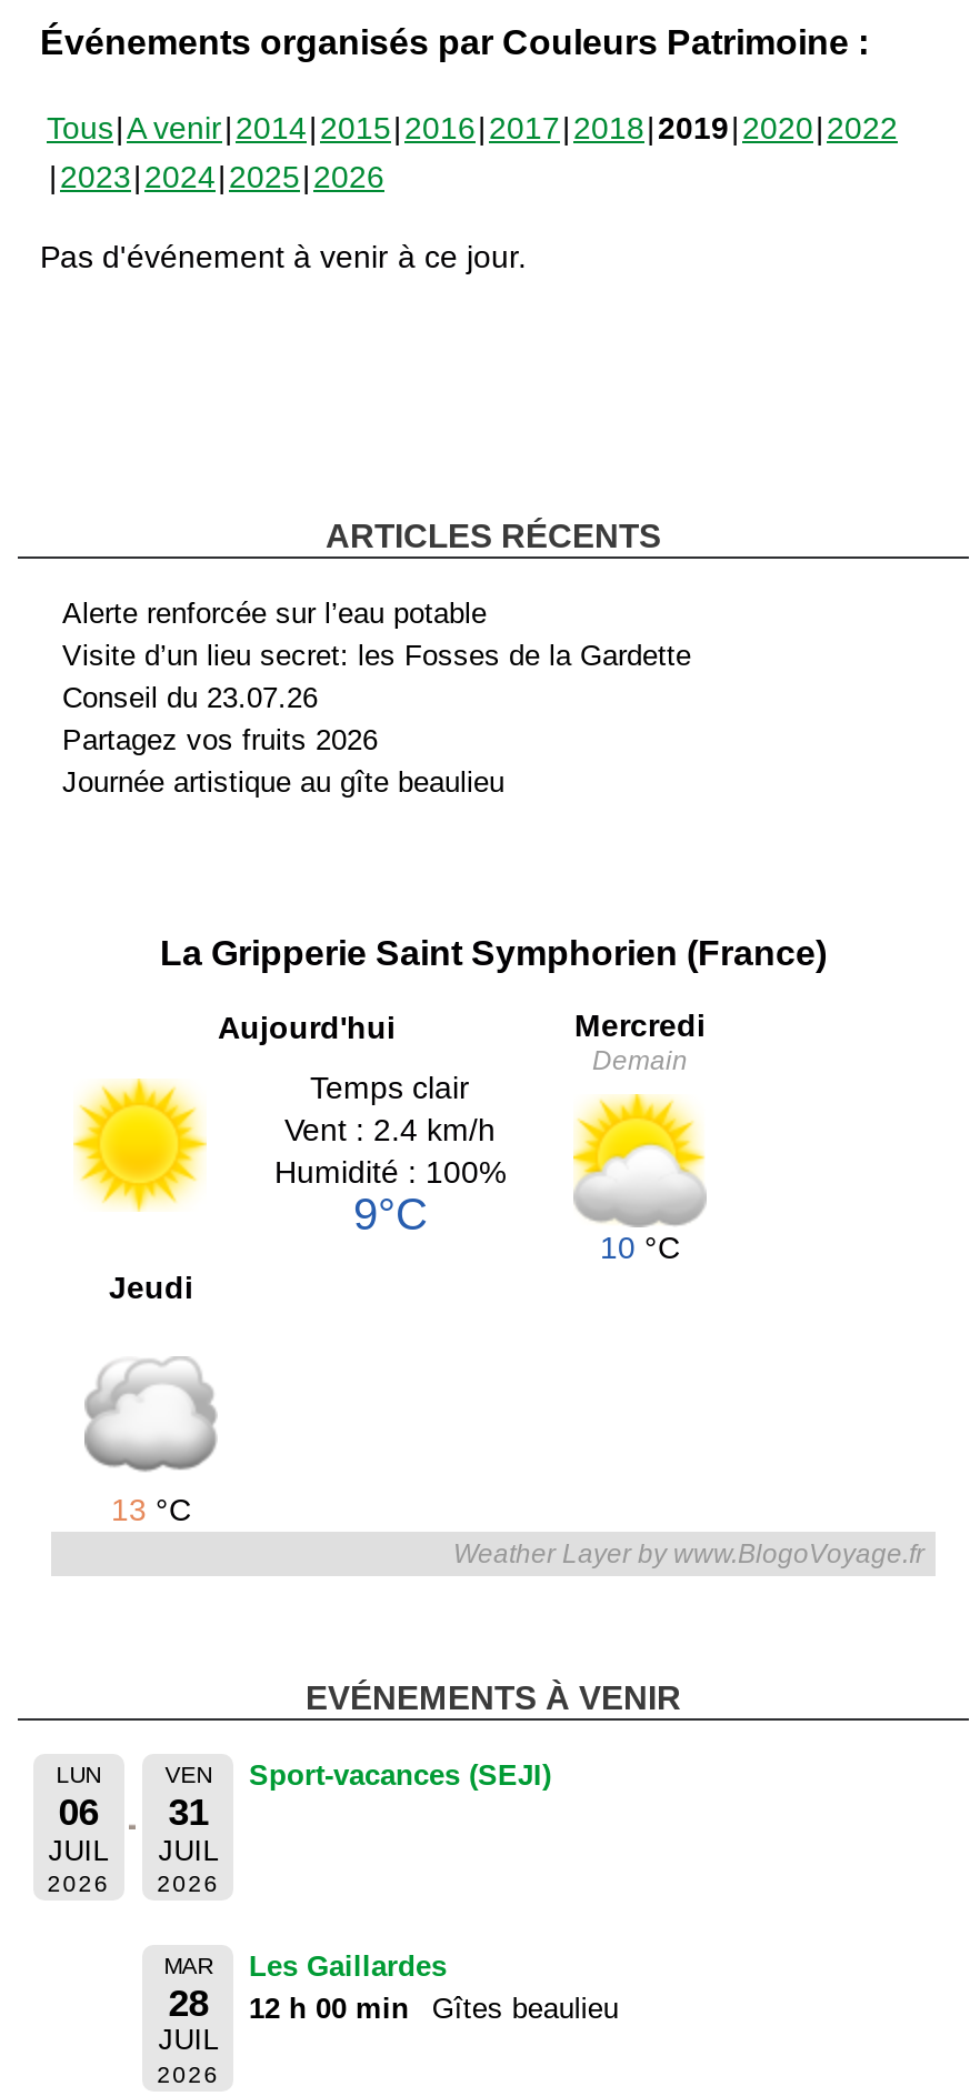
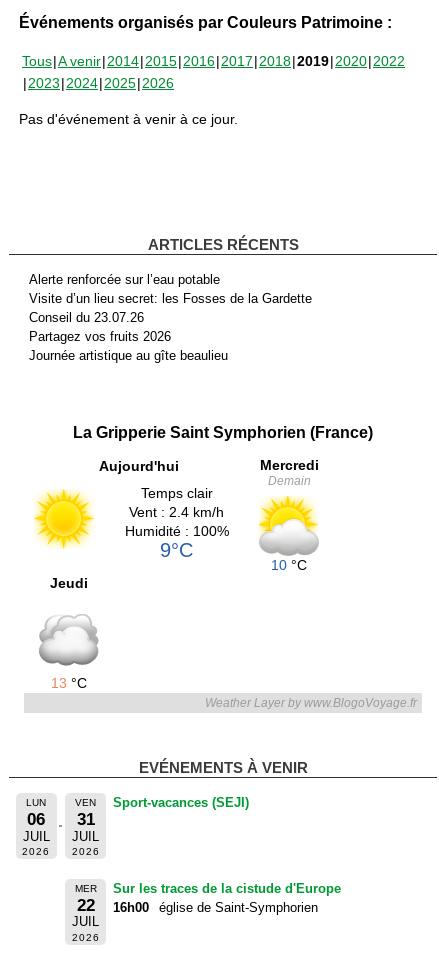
[164,1953,213,2024] MAR | 28 -> [75,882,97,914] MER | 22
[249,1948,619,2024] Les Gaillardes | 12 h 00 min | Gîtes beaulieu -> [113,880,341,914] Sur les traces de la cistude d'Europe | 16h00 | église de Saint-Symphorien

